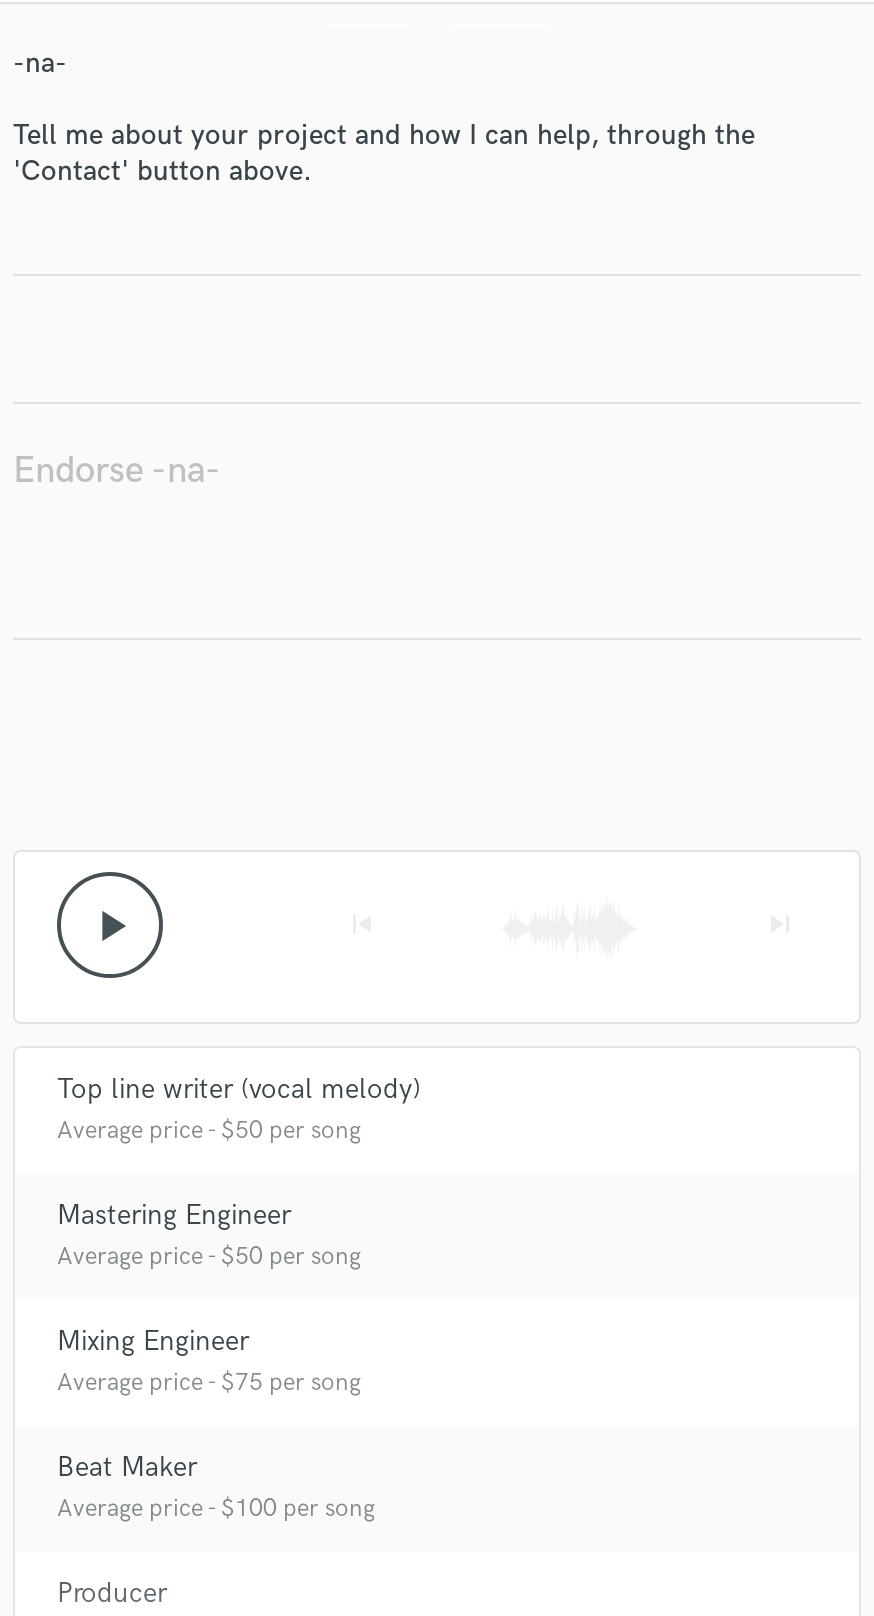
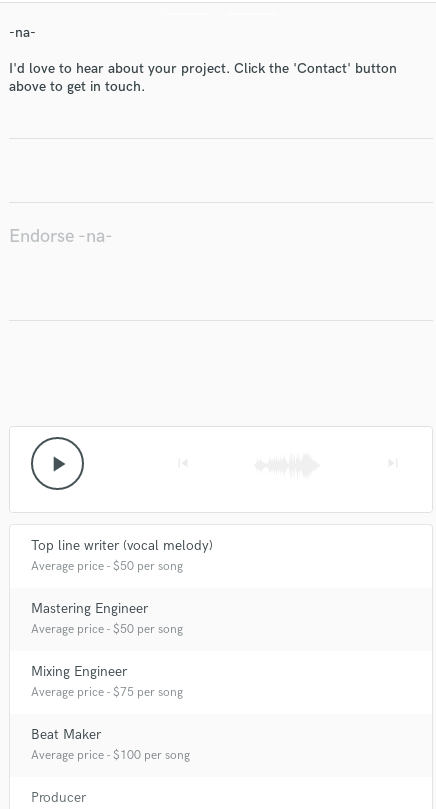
[13,119,755,189] Tell me about your project and how I can help, through the | 'Contact' button above. -> [9,60,397,95] I'd love to hear about your project. Click the 'Contact' button | above to get in touch.

